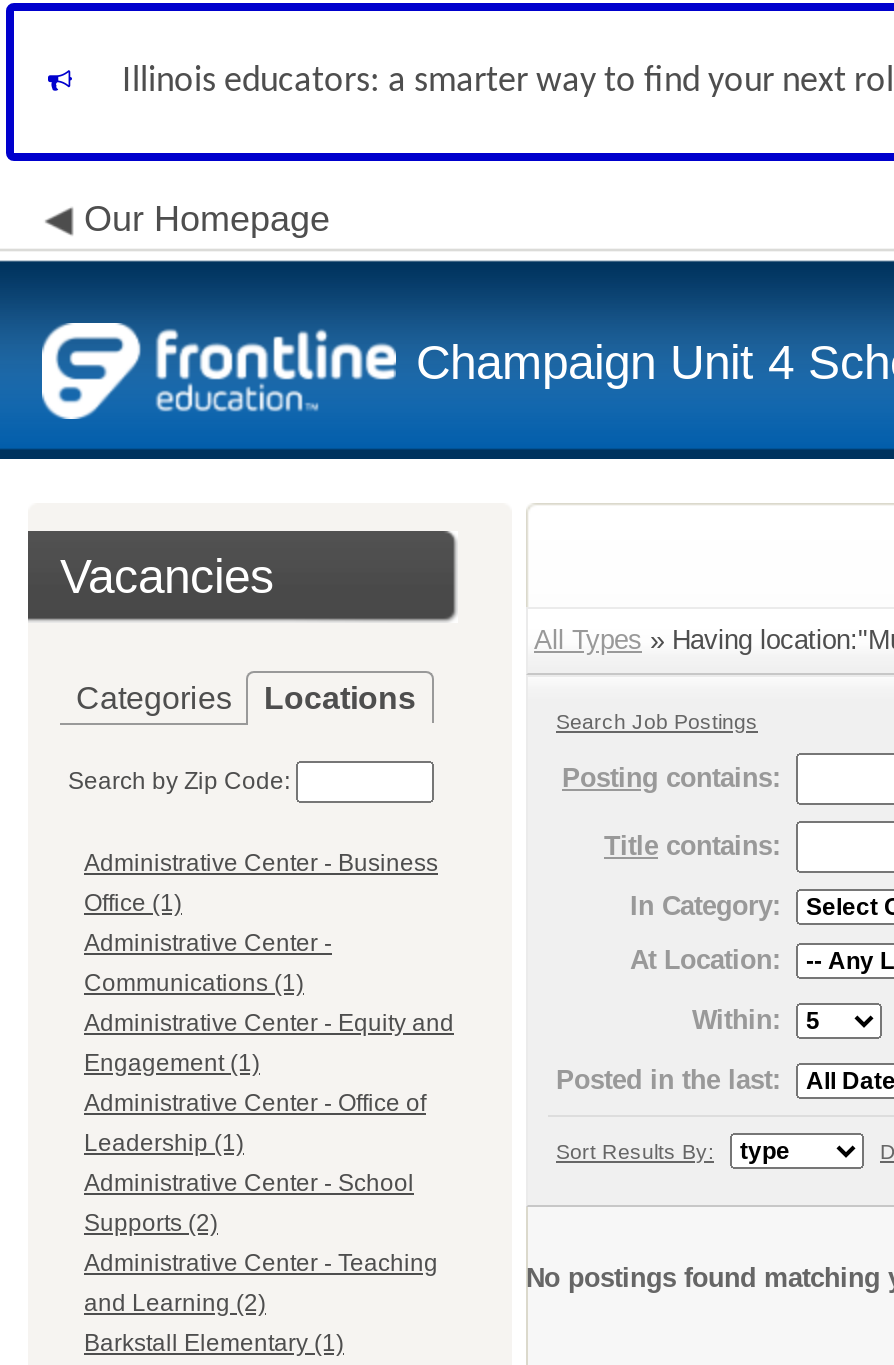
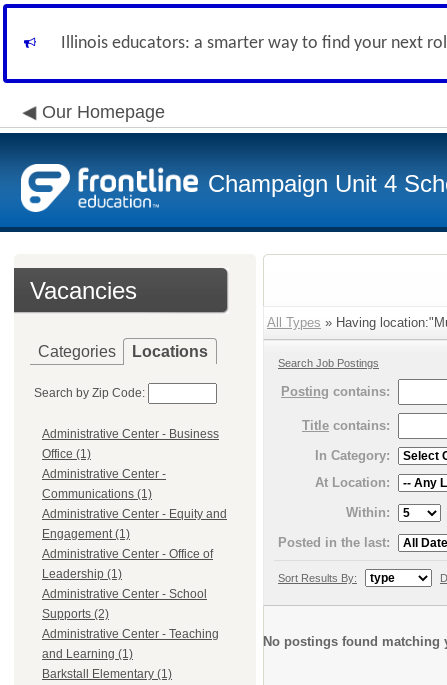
[84,1290,266,1318] and Learning (2) -> [42,647,133,661] and Learning (1)

